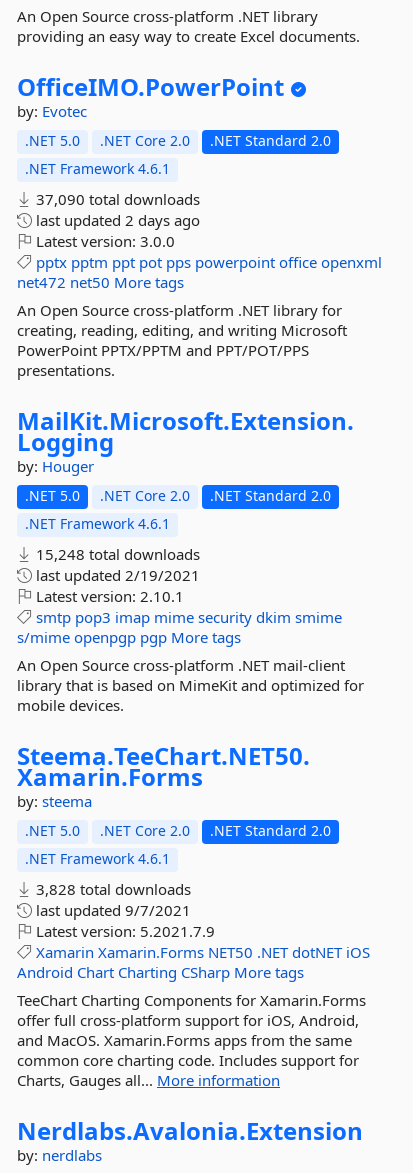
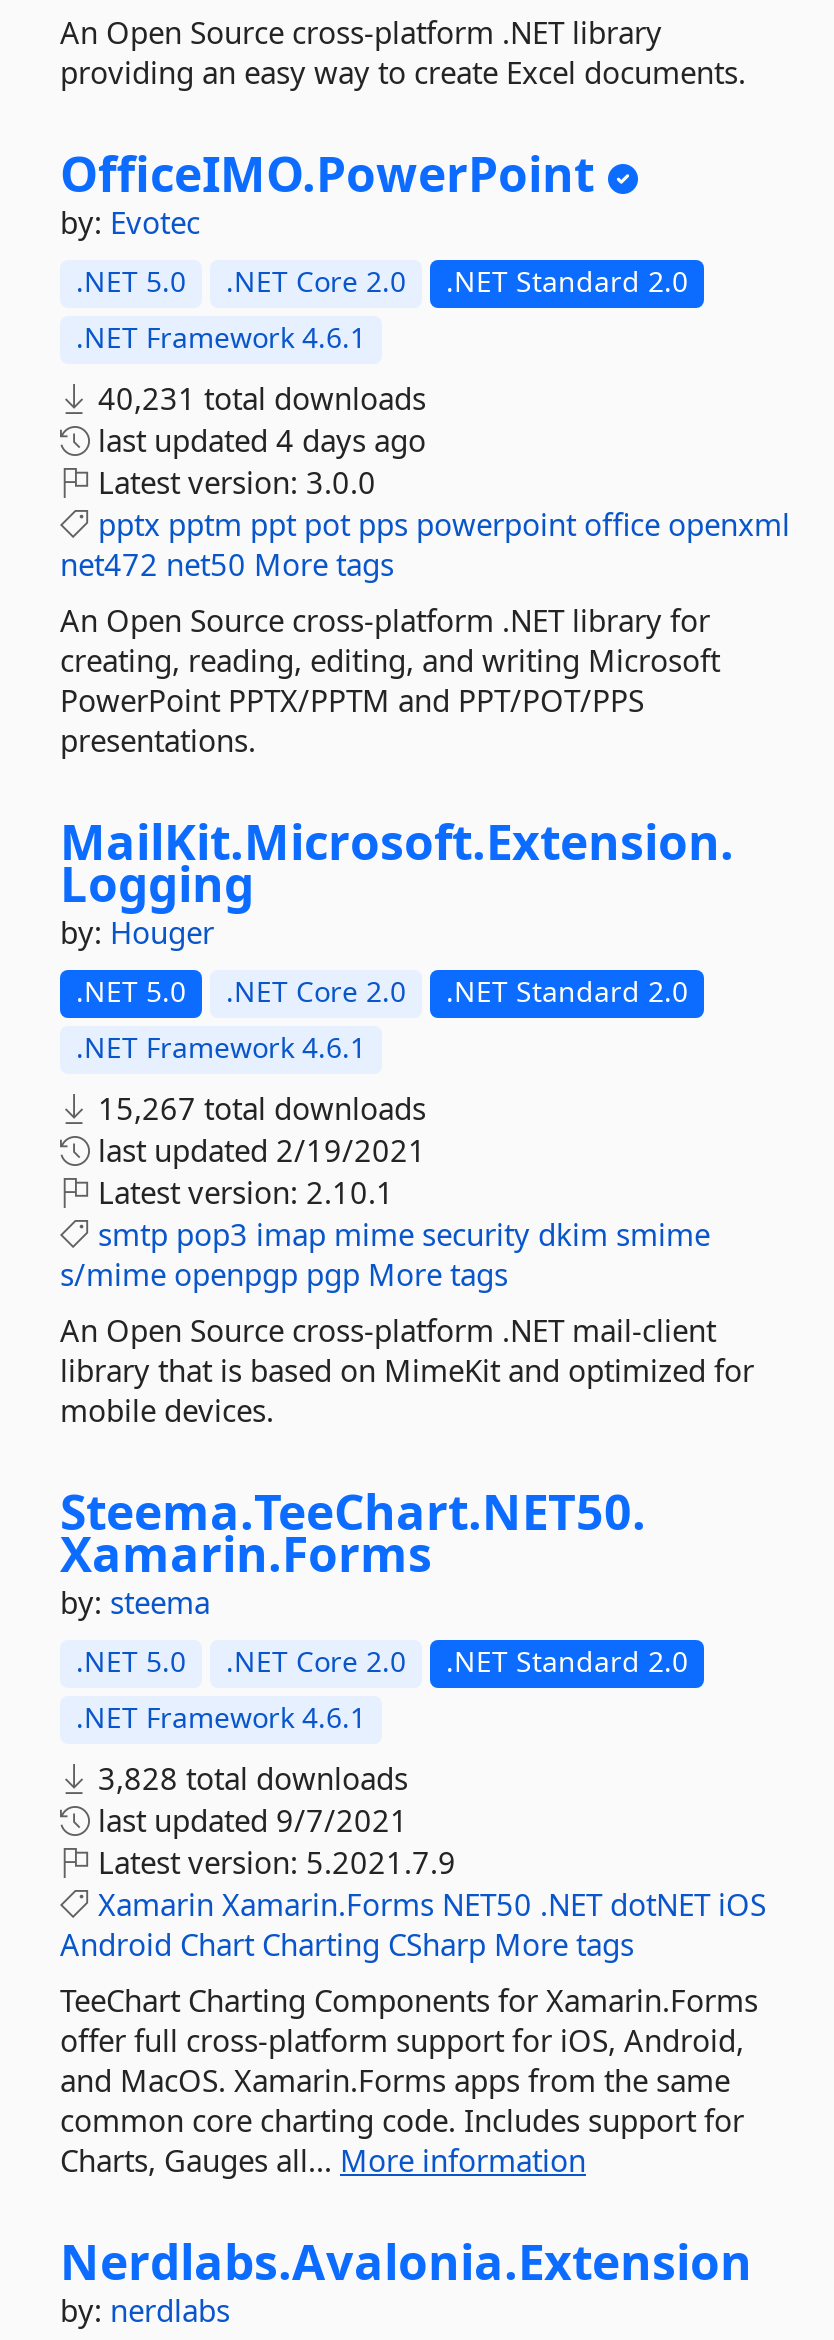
[32,189,200,209] 37,090 total downloads -> [90,378,426,418] 40,231 total downloads
[32,210,200,230] last updated 2 days ago -> [90,420,426,460] last updated 4 days ago
[32,544,200,564] 15,248 total downloads -> [90,1088,426,1128] 15,267 total downloads

